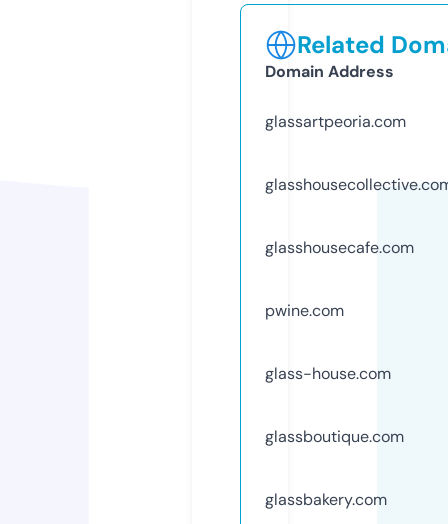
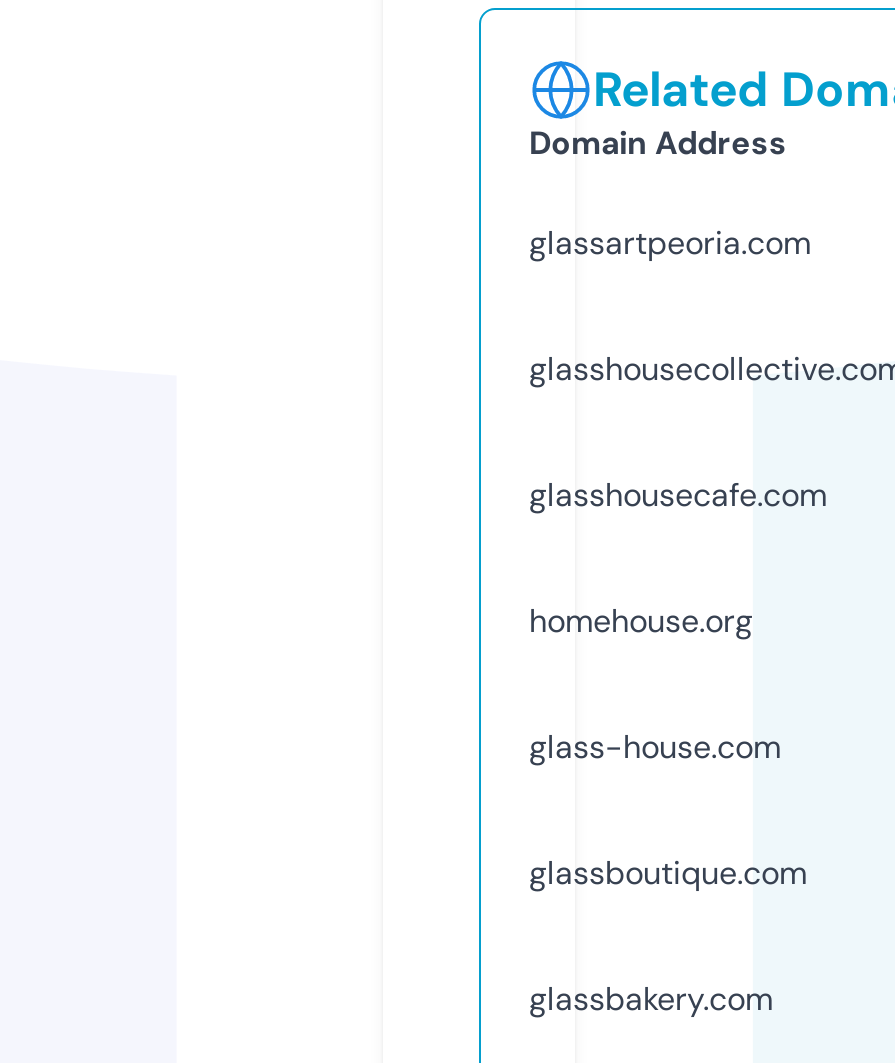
[265,300,344,321] pwine.com -> [529,600,753,642] homehouse.org

